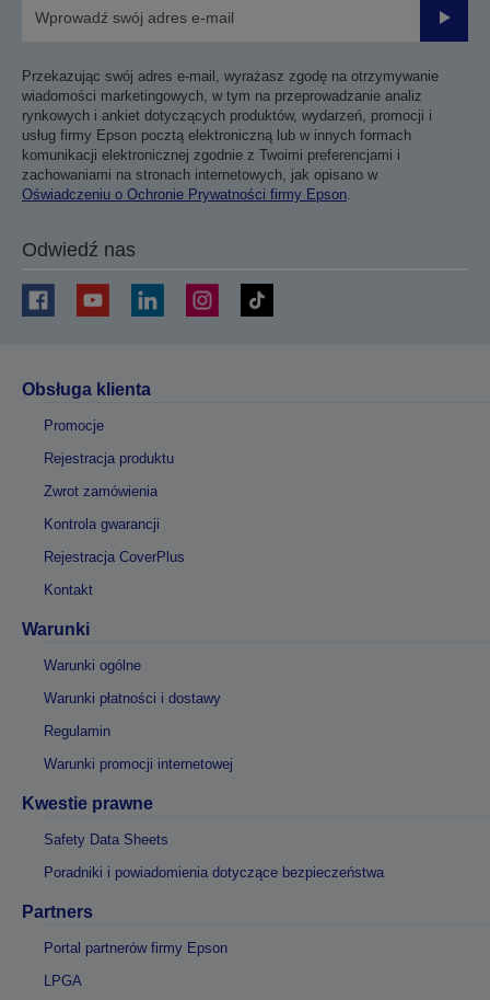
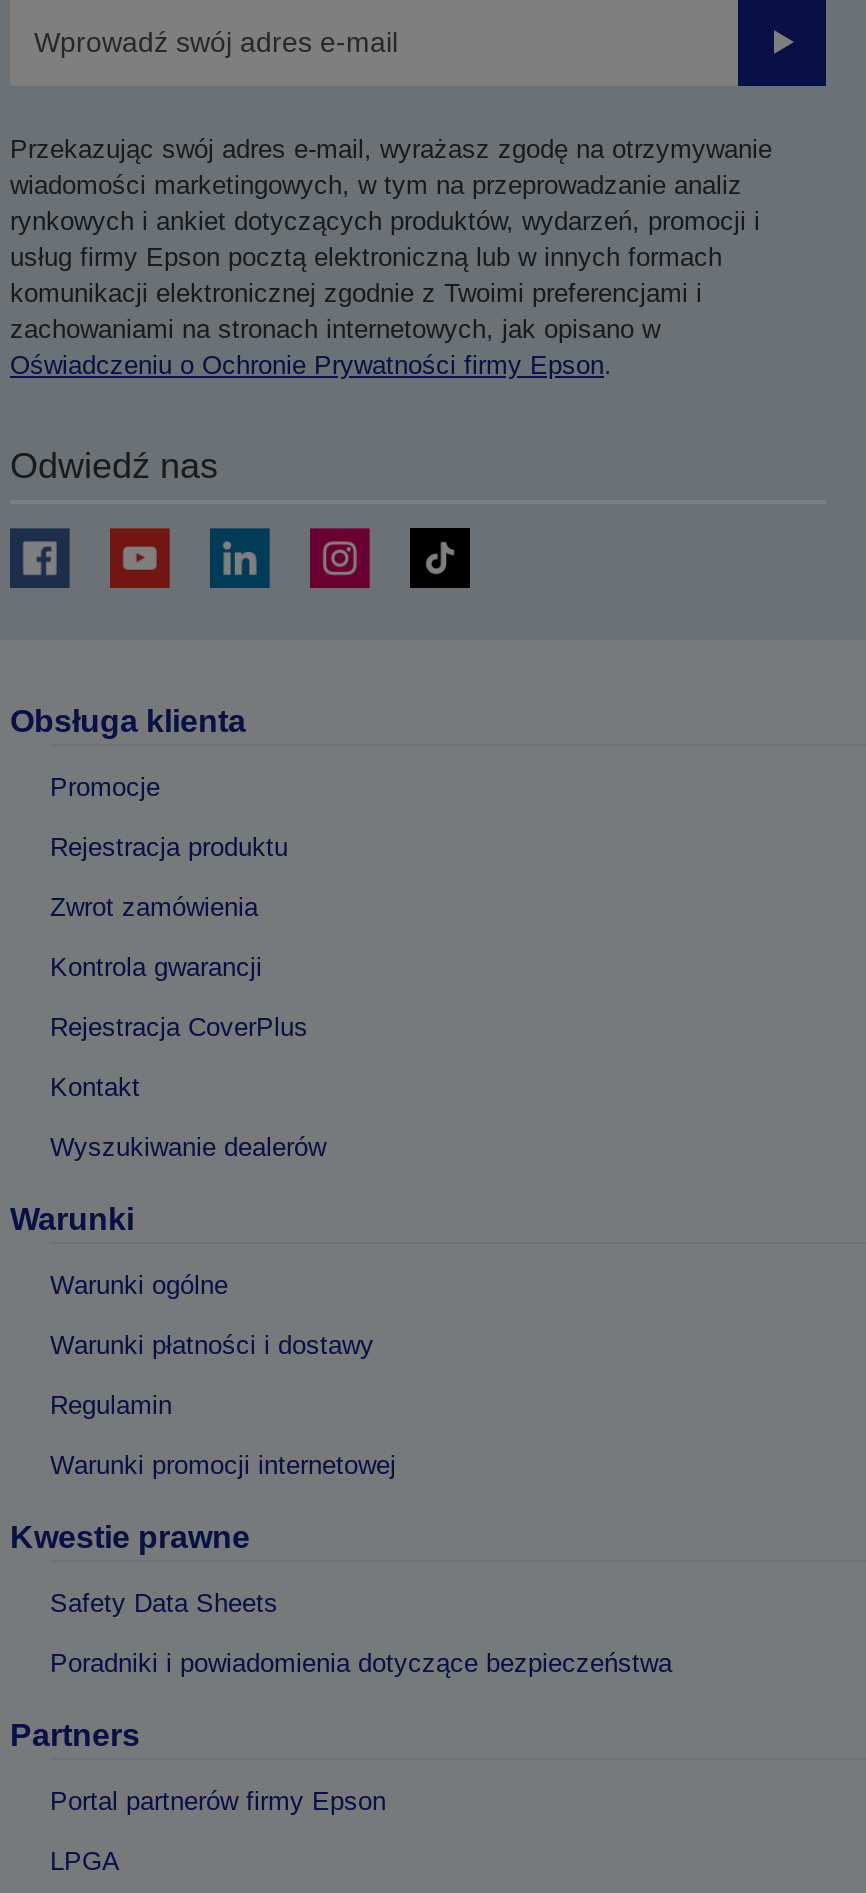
none -> [50,1133,326,1163] Wyszukiwanie dealerów

